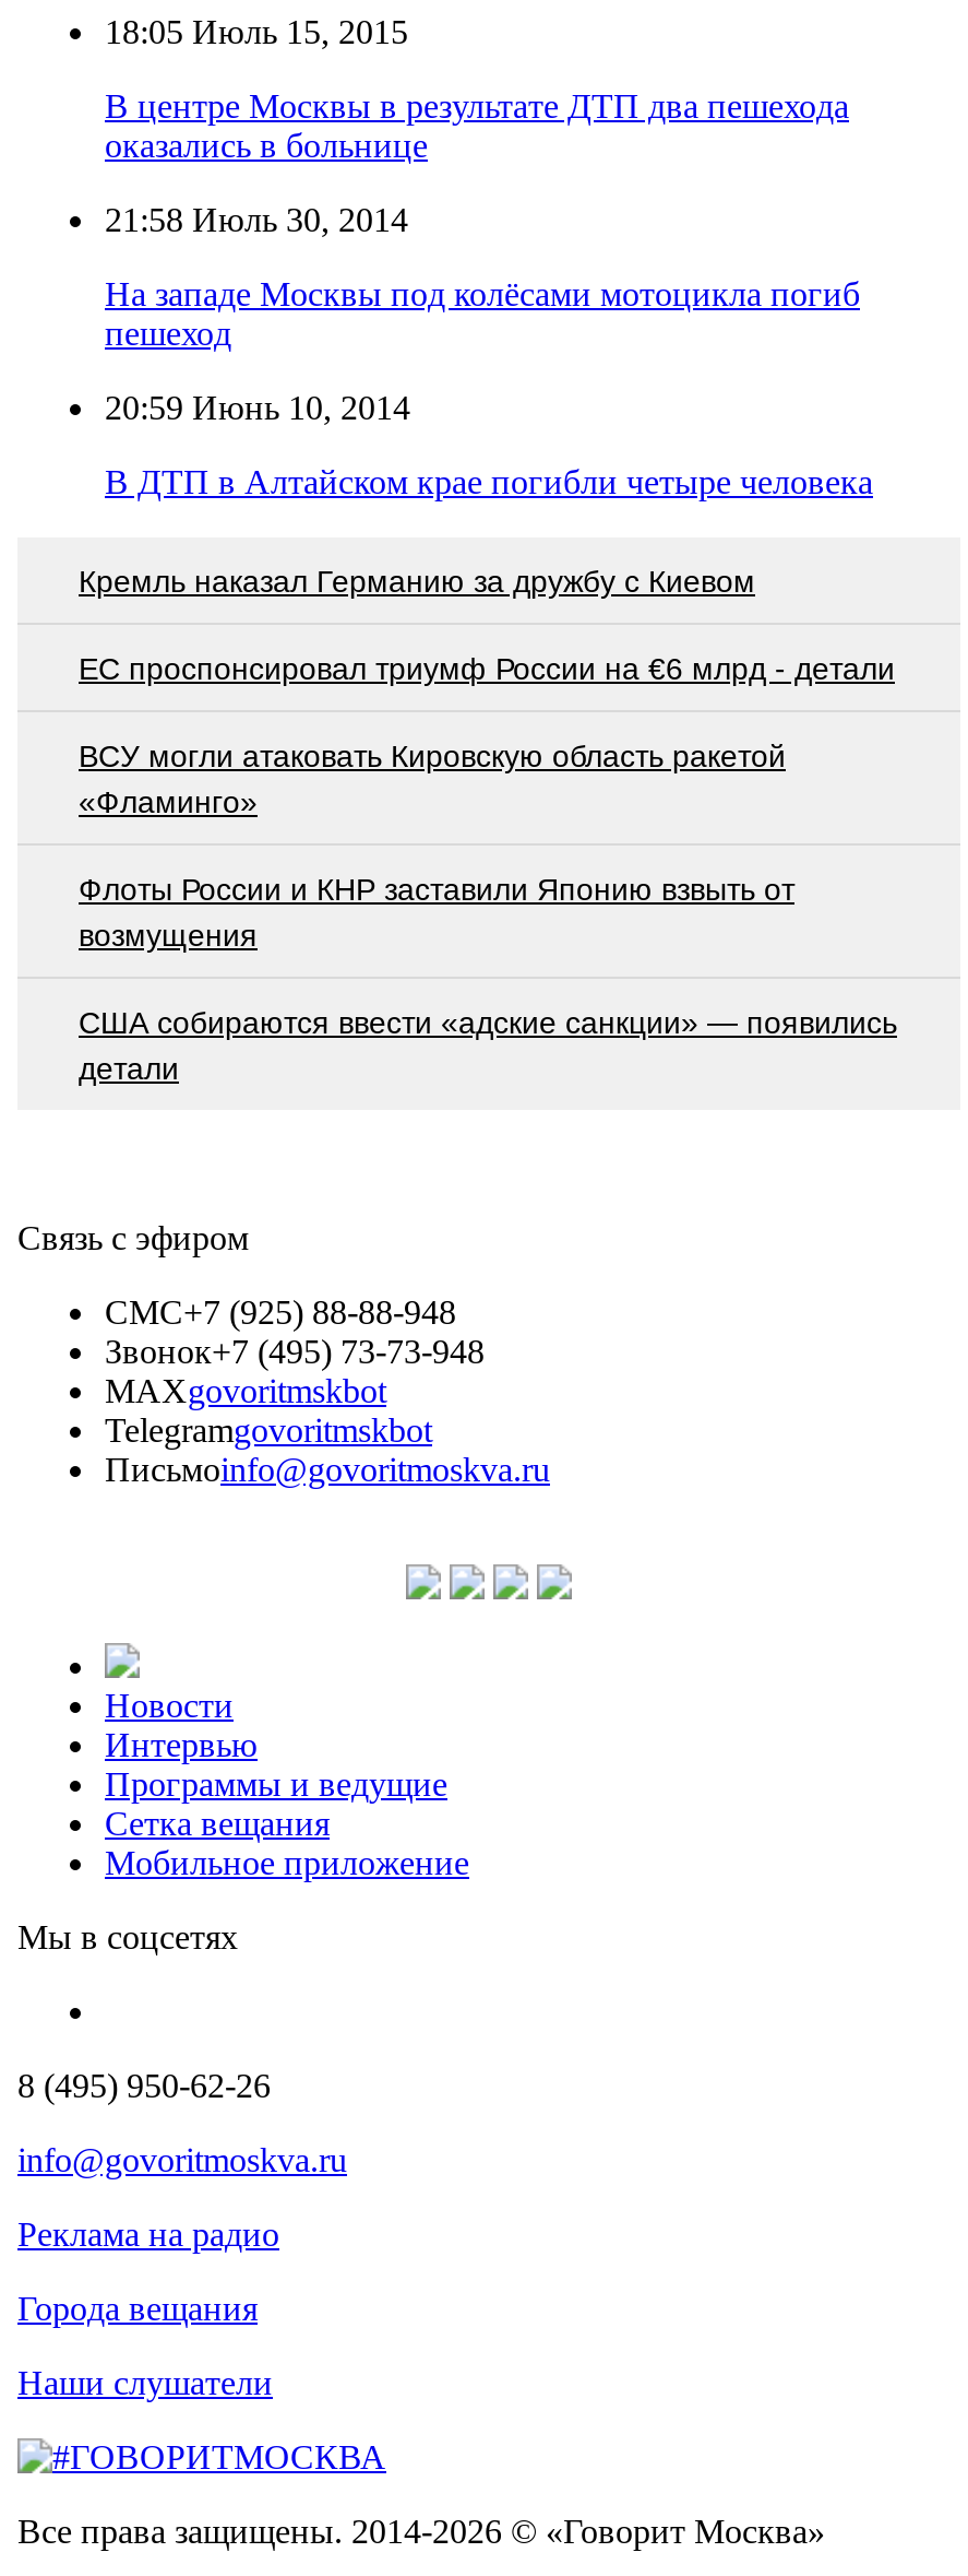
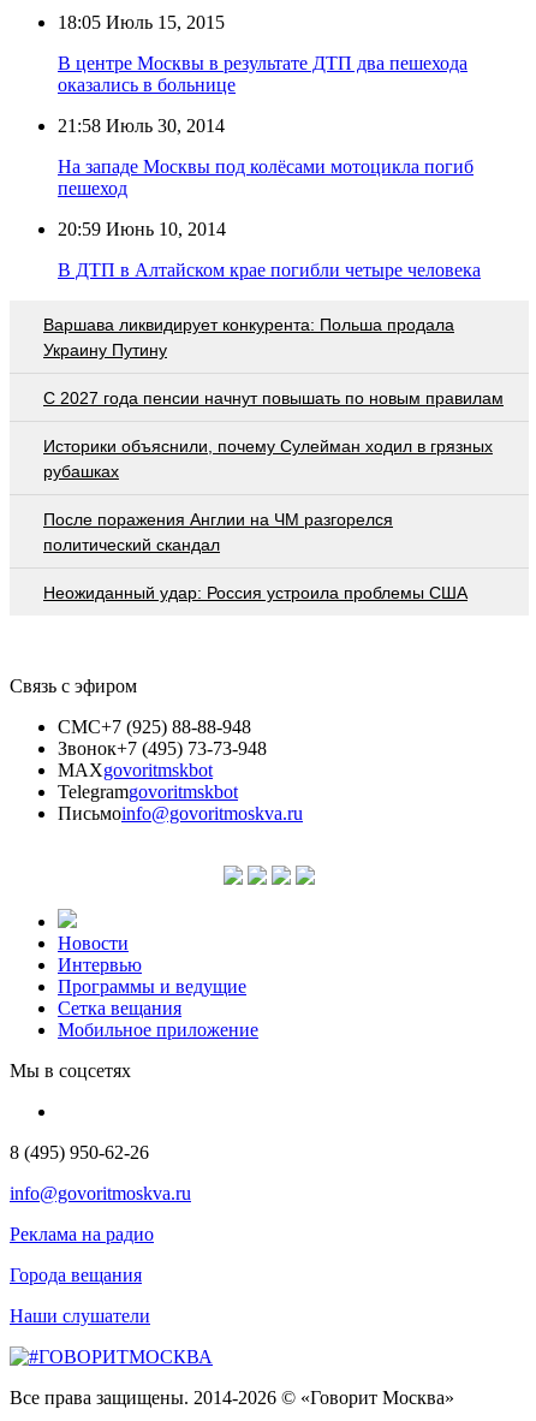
[79,563,755,598] Кремль наказал Германию за дружбу с Киевом -> [43,314,454,359] Варшава ликвидирует конкурента: Польша продала | Украину Путину
[79,650,895,685] EC проспонсировал триумф России на €6 млрд - детали -> [43,388,504,407] С 2027 года пенсии начнут повышать по новым правилам
[79,738,786,818] ВСУ могли атаковать Кировскую область ракетой | «Фламинго» -> [43,436,493,480] Историки объяснили, почему Сулейман ходил в грязных | рубашках
[79,871,794,952] Флоты России и КНР заставили Японию взвыть от | возмущения -> [43,509,393,554] После поражения Англии на ЧМ разгорелся | политический скандал
[79,1004,897,1085] США собираются ввести «адские санкции» — появились | детали -> [43,583,467,602] Неожиданный удар: Россия устроила проблемы США

